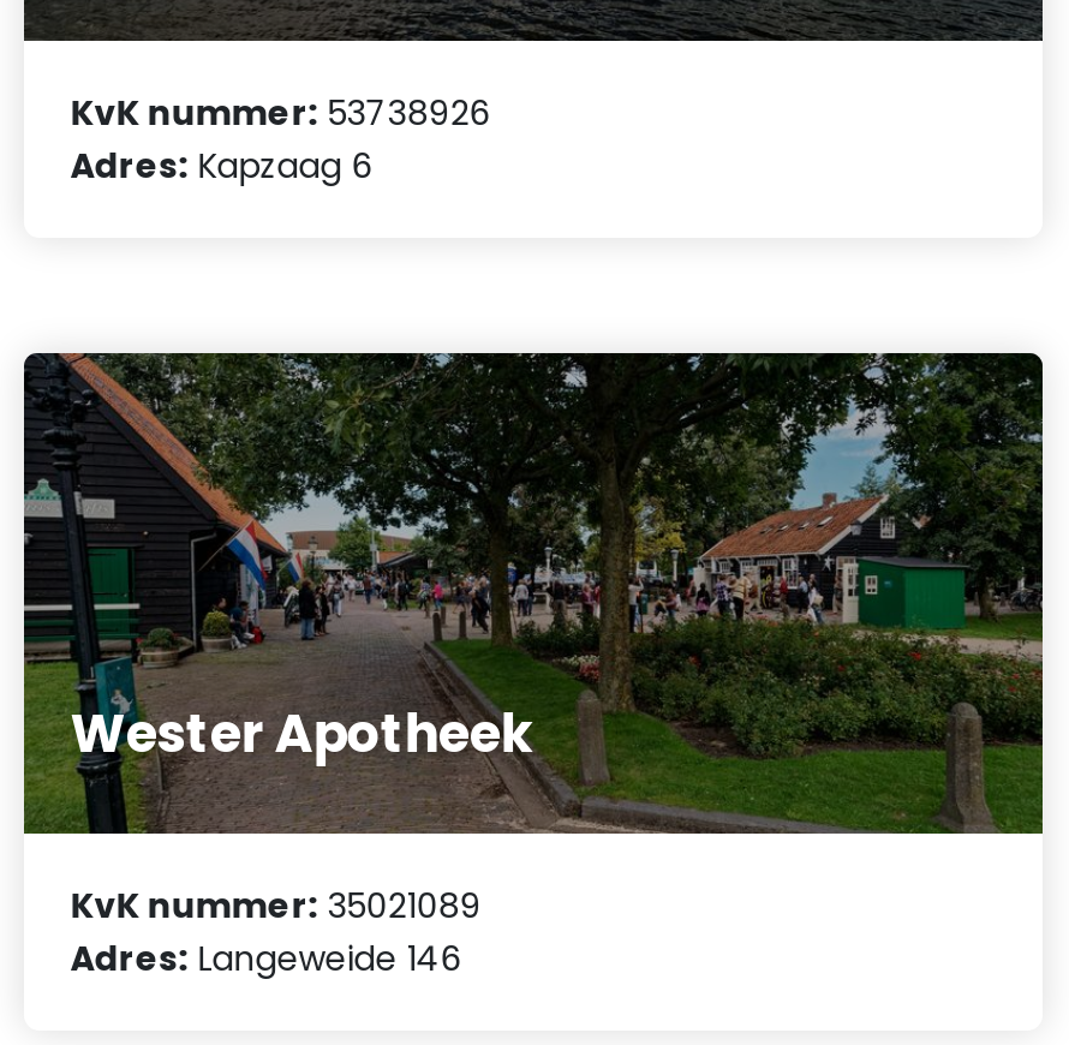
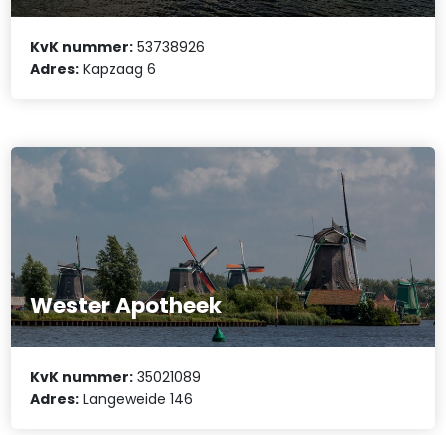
[24,351,1043,836] [image] -> [11,146,435,348] [image]

